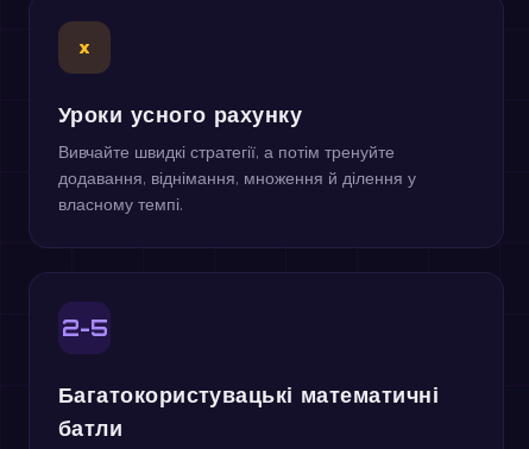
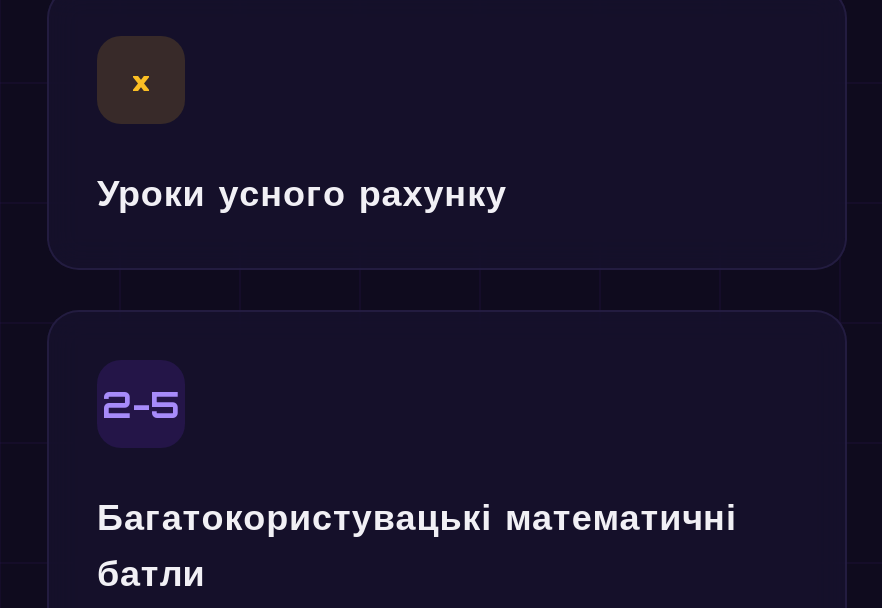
[58,142,416,216] Вивчайте швидкі стратегії, а потім тренуйте | додавання, віднімання, множення й ділення у | власному темпі. -> none

